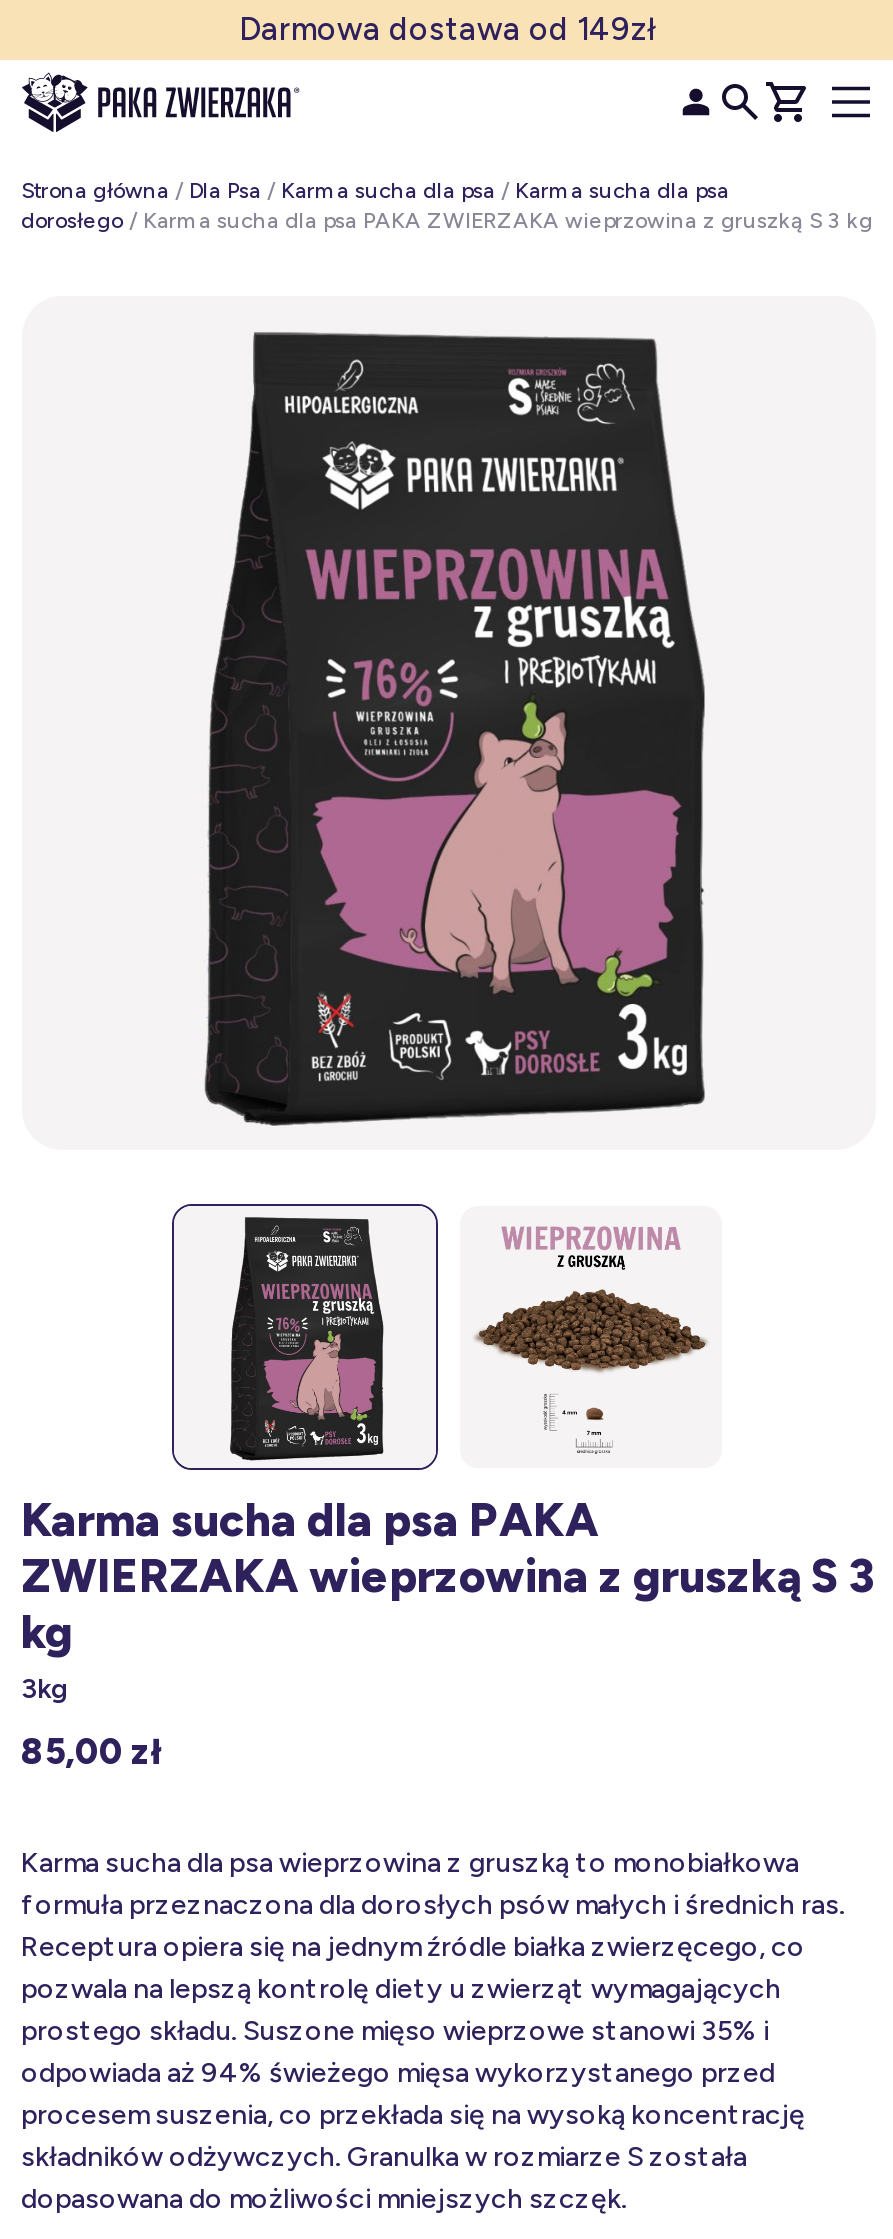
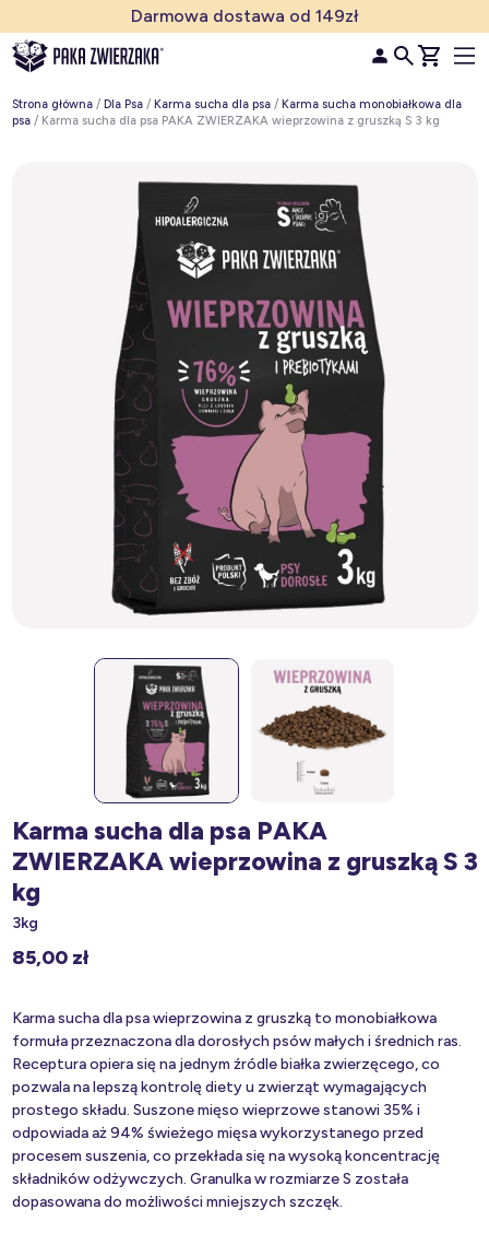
[21,178,729,204] Strona główna / Dla Psa / Karma sucha dla psa / Karma sucha dla psa -> [11,97,461,111] Strona główna / Dla Psa / Karma sucha dla psa / Karma sucha monobiałkowa dla
[21,208,873,234] dorosłego / Karma sucha dla psa PAKA ZWIERZAKA wieprzowina z gruszką S 3 kg -> [11,114,439,128] psa / Karma sucha dla psa PAKA ZWIERZAKA wieprzowina z gruszką S 3 kg

